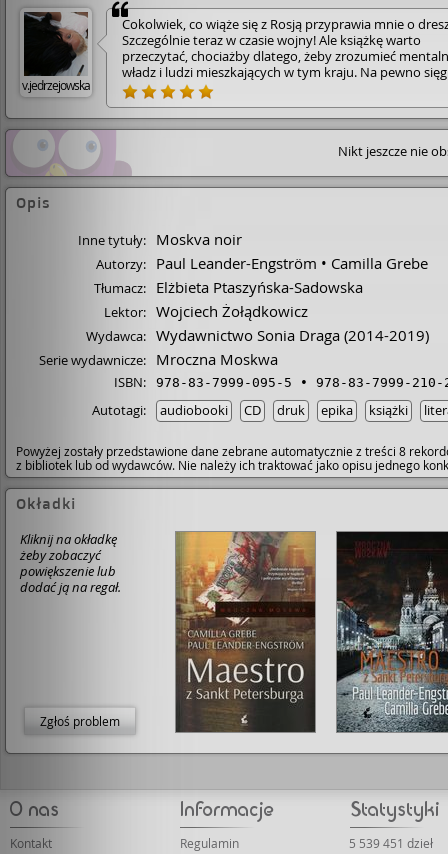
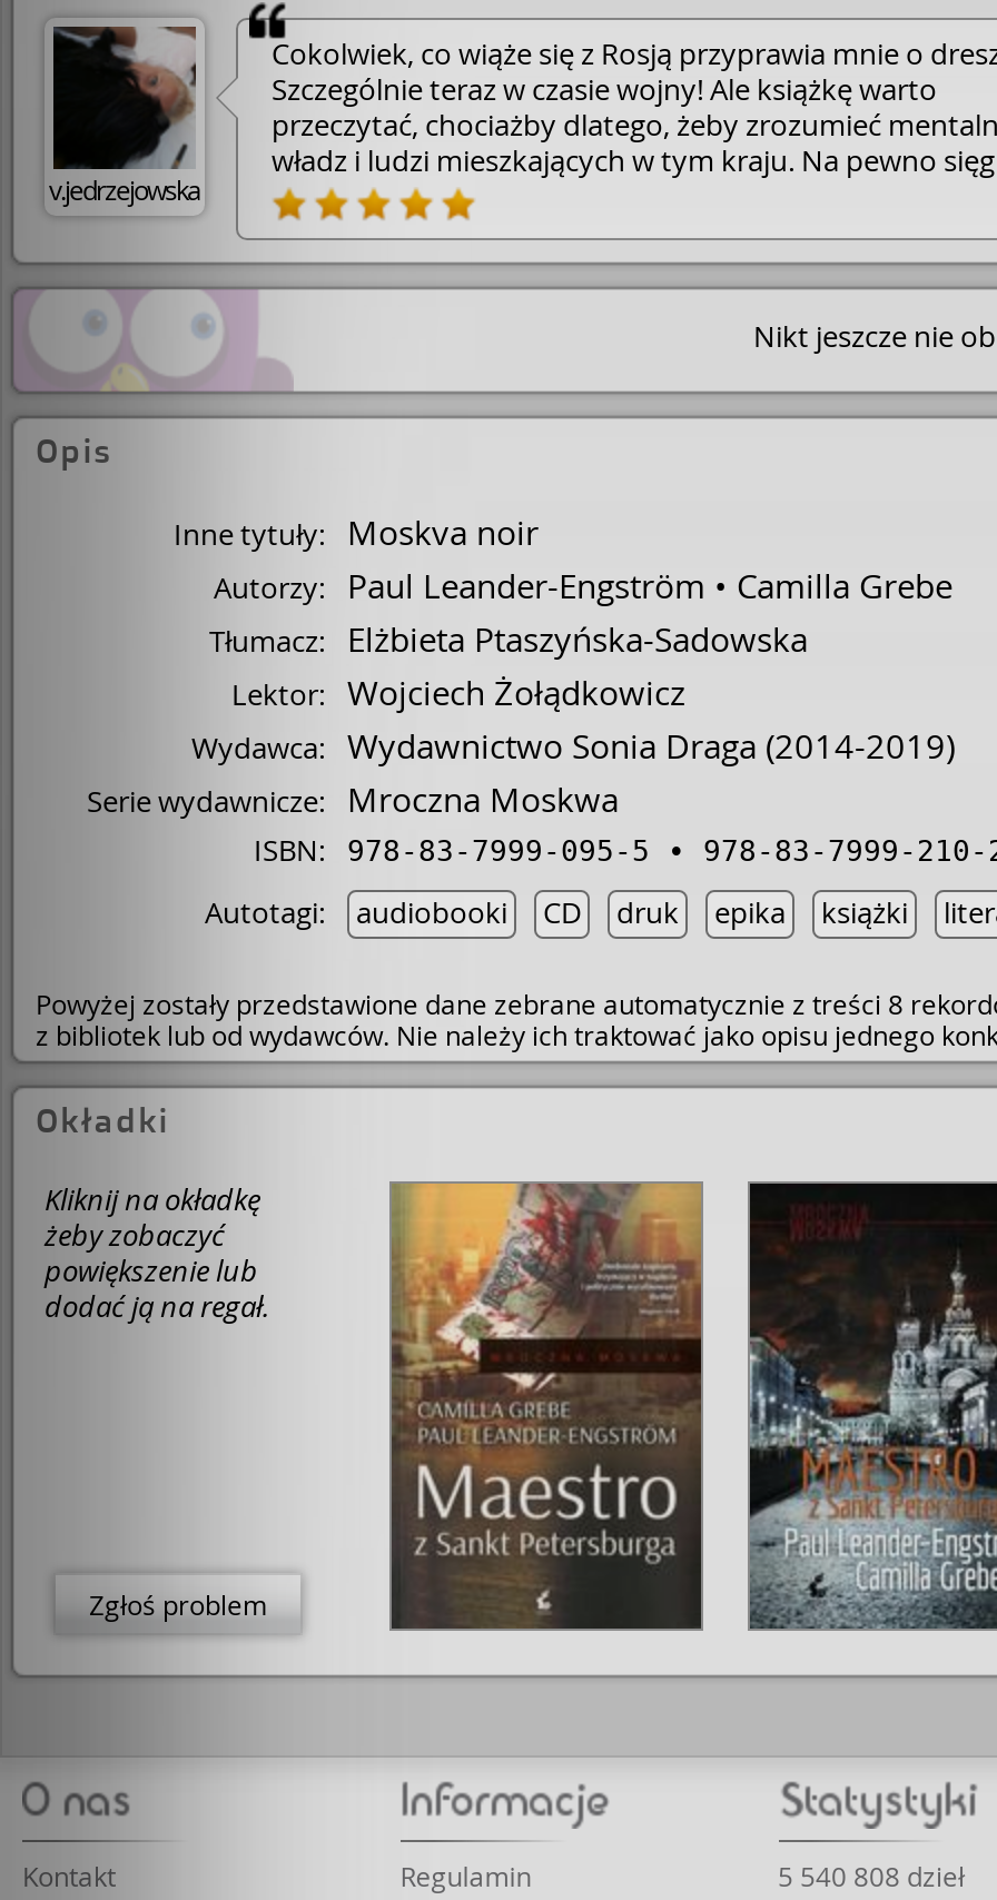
[349,835,433,851] 5 539 451 dzieł -> [778,1858,965,1893] 5 540 808 dzieł

